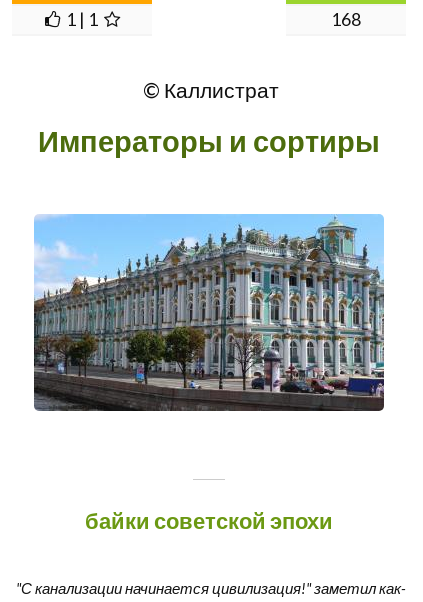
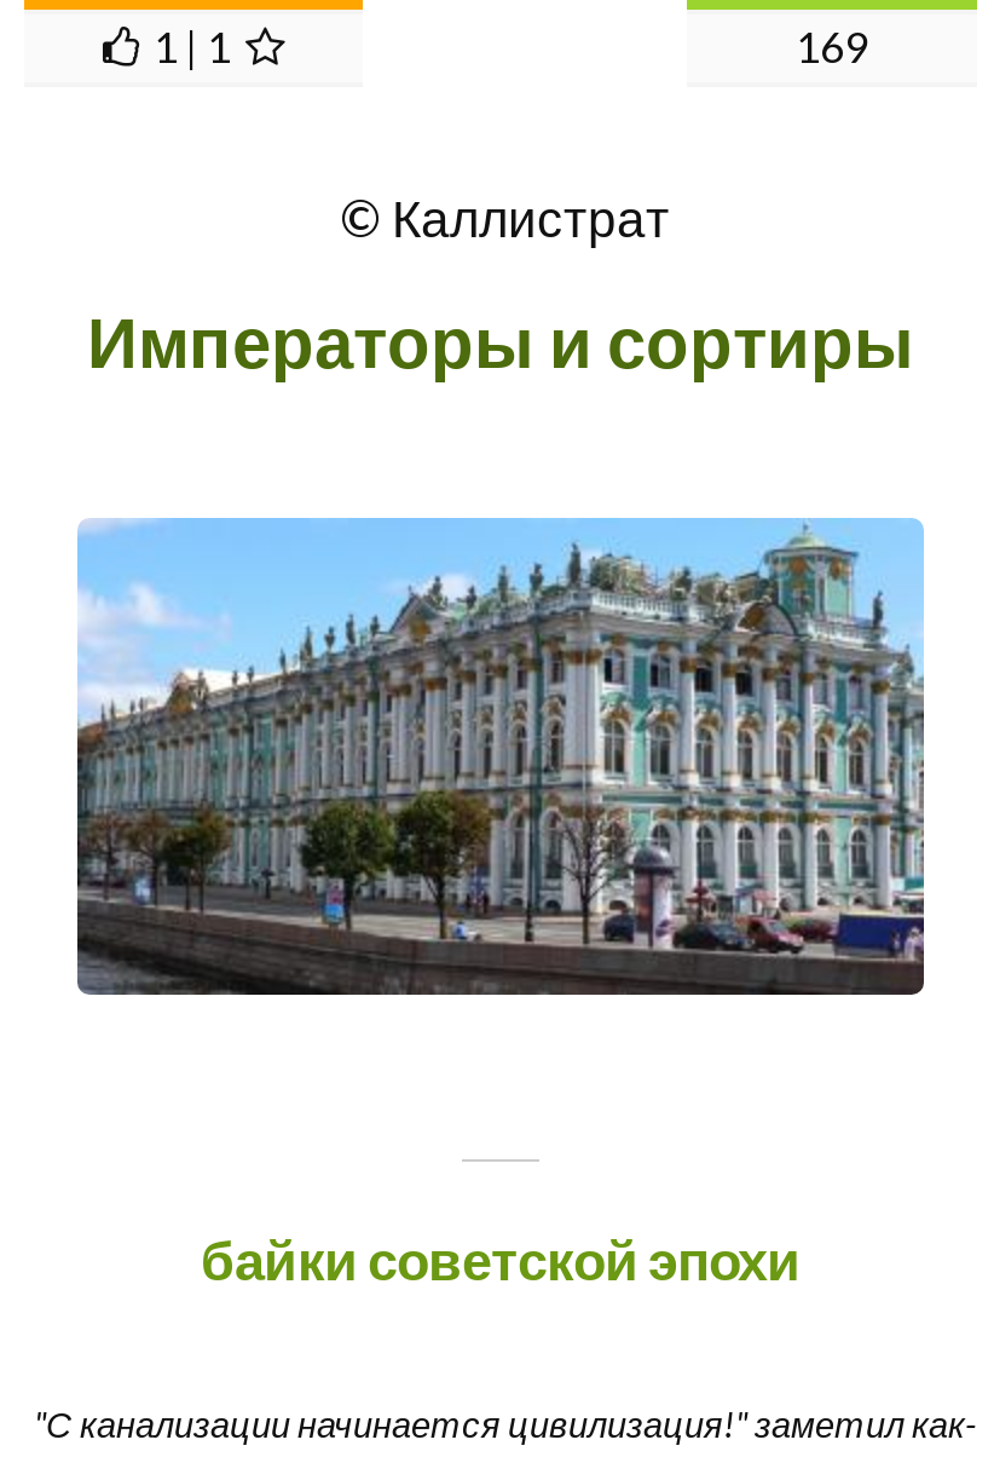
[331,9,361,30] 168 -> [796,22,868,73] 169

